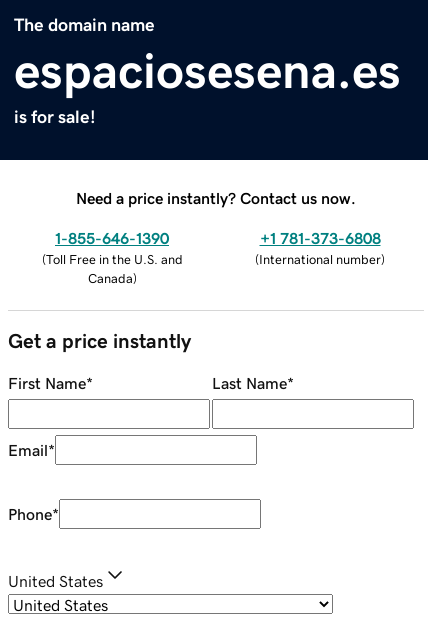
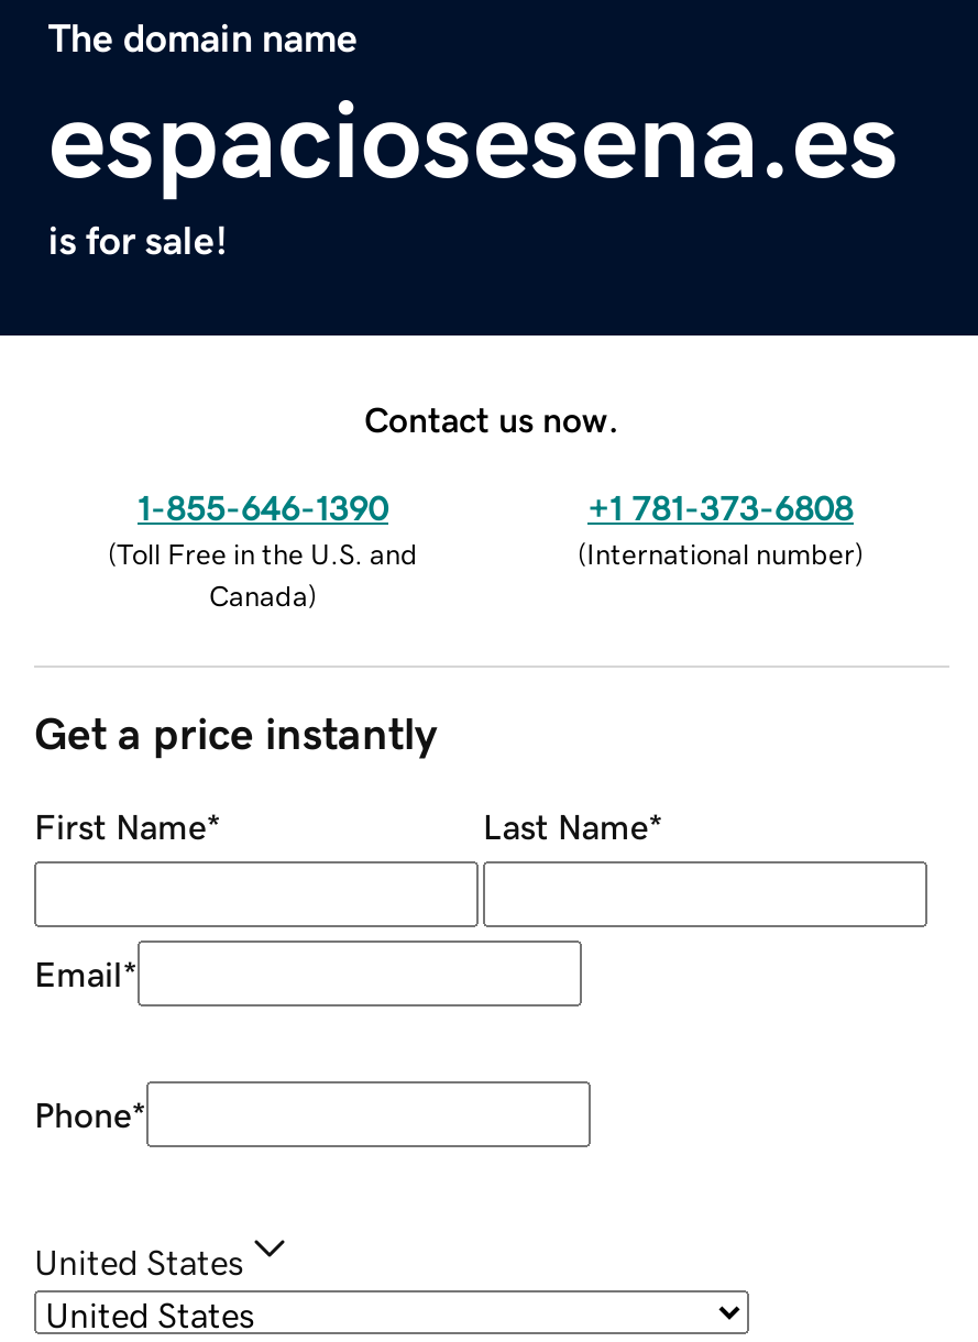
[76,190,356,206] Need a price instantly? Contact us now. -> [364,401,619,436] Contact us now.

